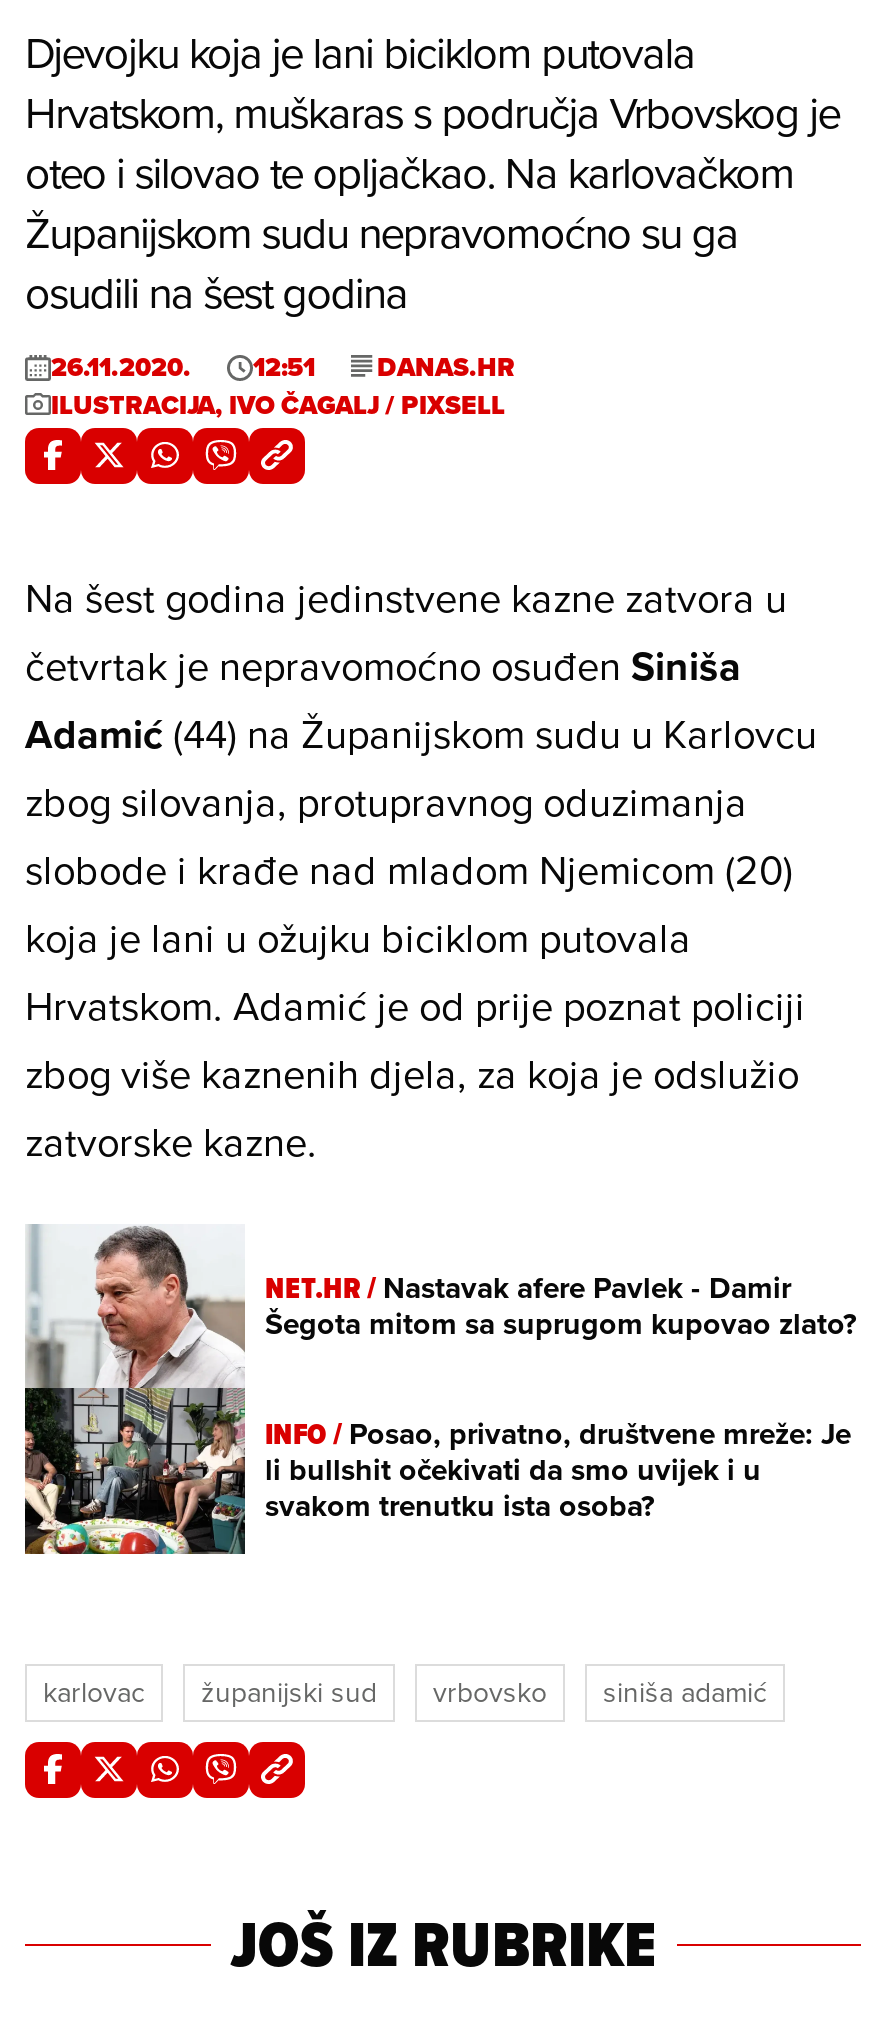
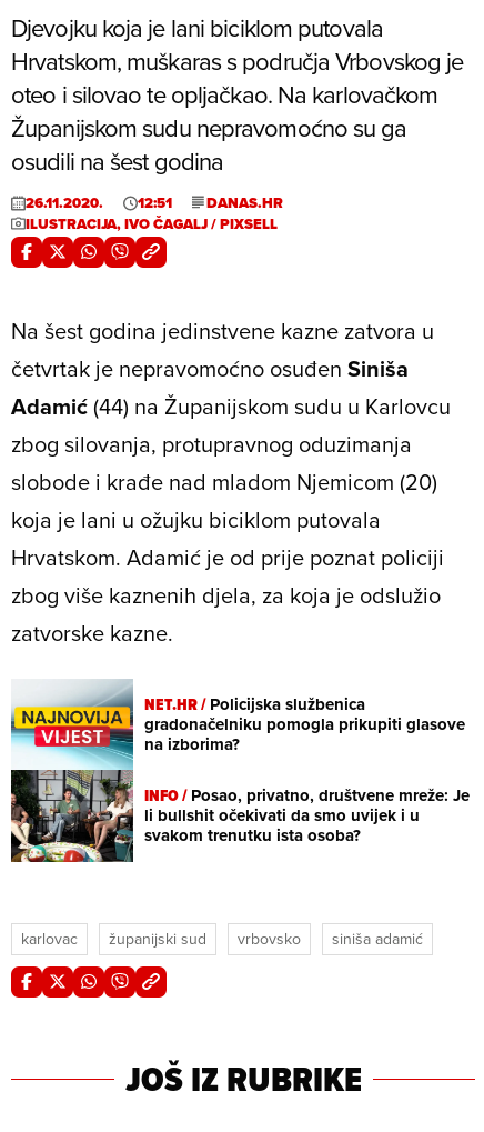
[25,1224,857,1388] [image] | NET.HR / Nastavak afere Pavlek - Damir | Šegota mitom sa suprugom kupovao zlato? -> [10,680,465,771] [image] | NET.HR / Policijska službenica | gradonačelniku pomogla prikupiti glasove | na izborima?

